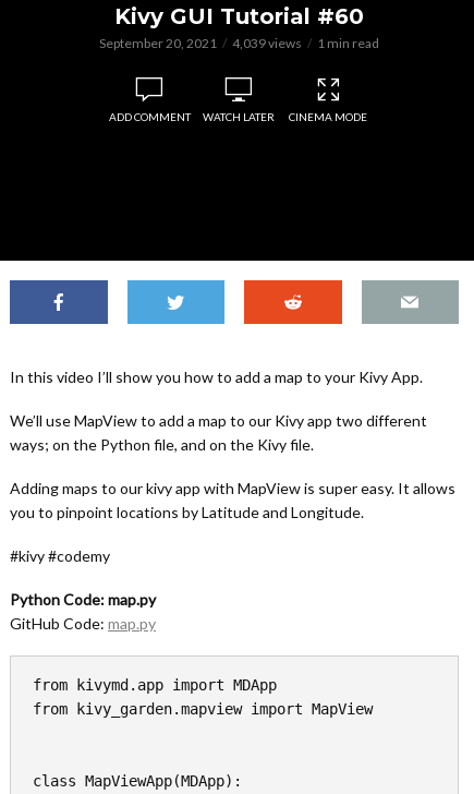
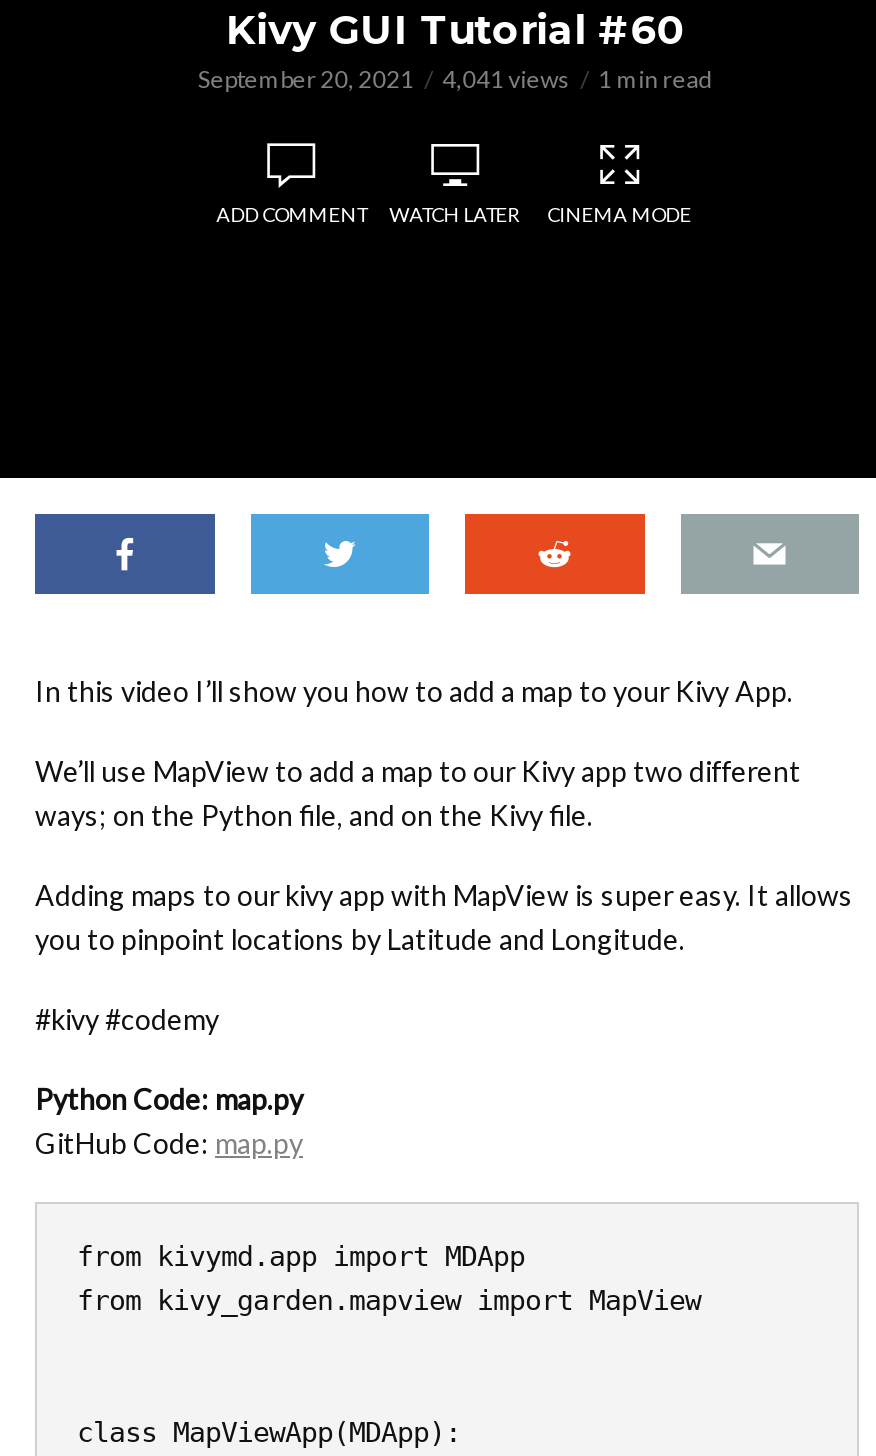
[99,35,379,51] September 20, 2021 4,039 views 1 min read -> [198,64,712,94] September 20, 2021 4,041 views 1 min read

